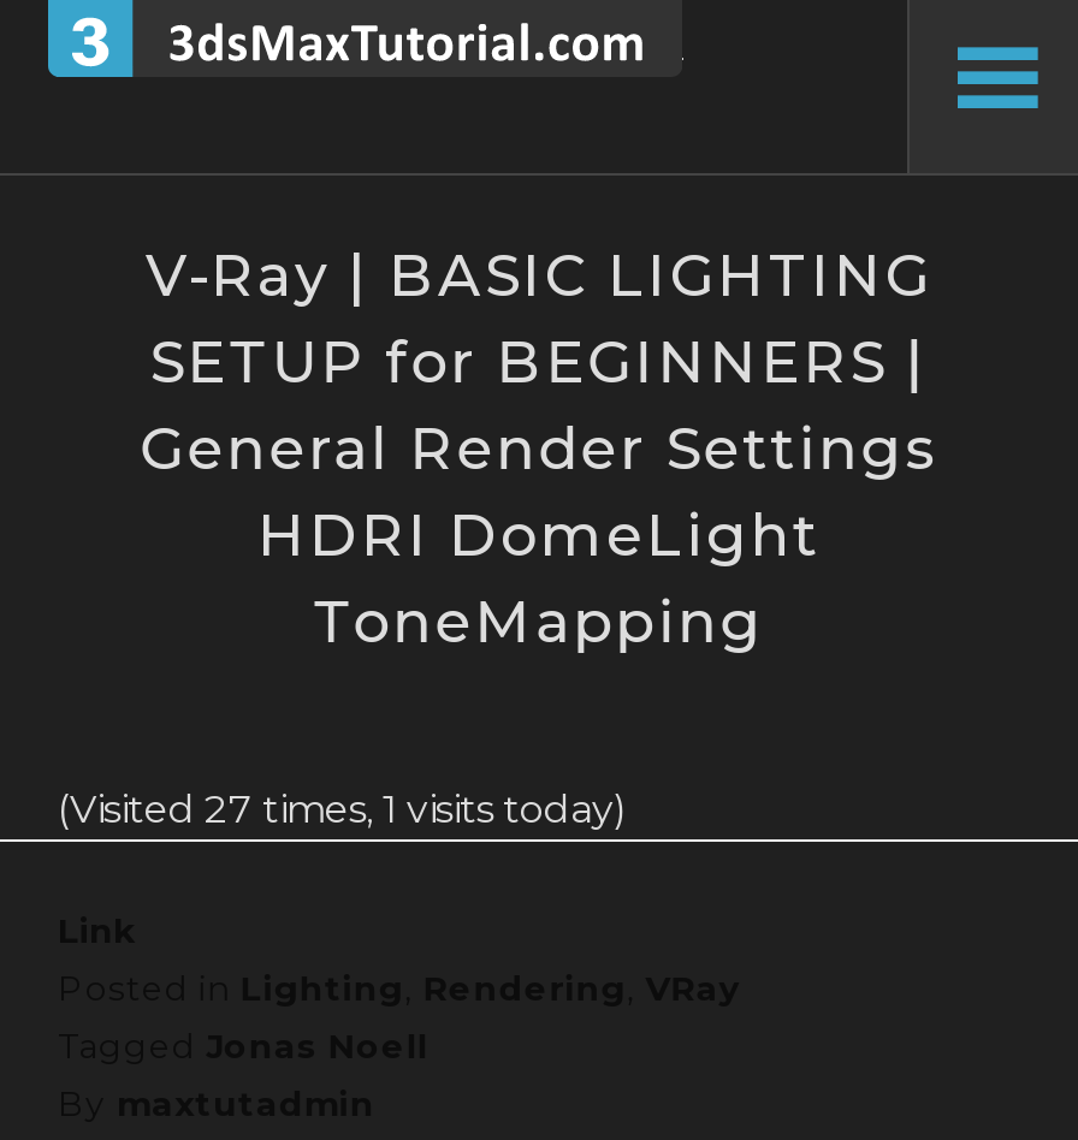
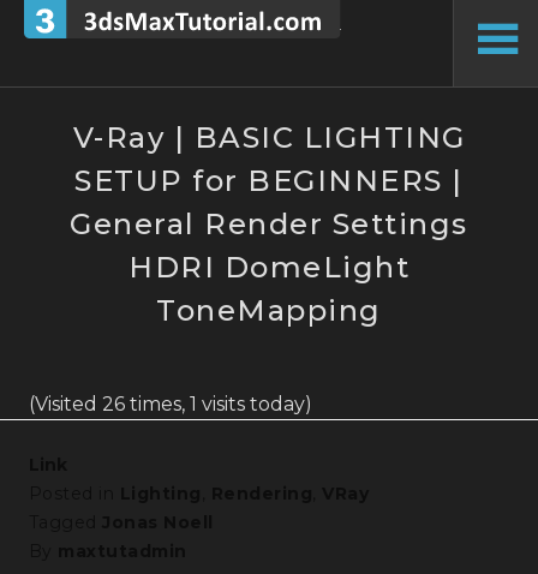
[58,786,628,832] (Visited 27 times, 1 visits today) -> [29,393,312,415] (Visited 26 times, 1 visits today)

